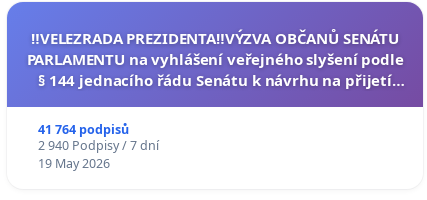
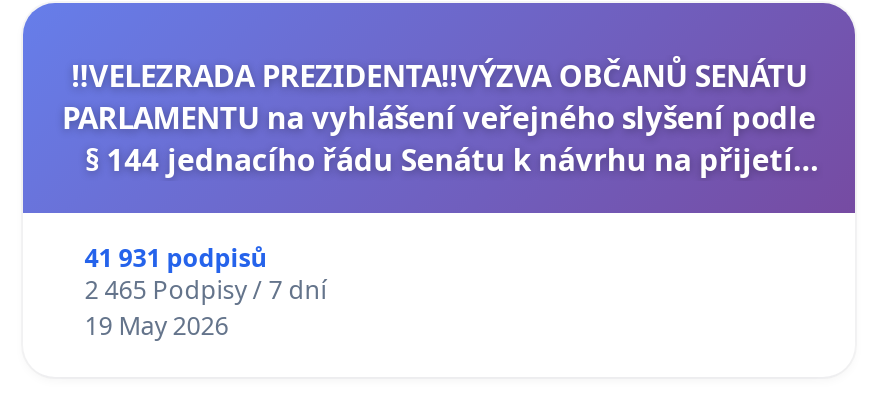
[38,121,129,138] 41 764 podpisů -> [85,242,267,276] 41 931 podpisů
[38,137,159,154] 2 940 Podpisy / 7 dní -> [85,274,327,308] 2 465 Podpisy / 7 dní

